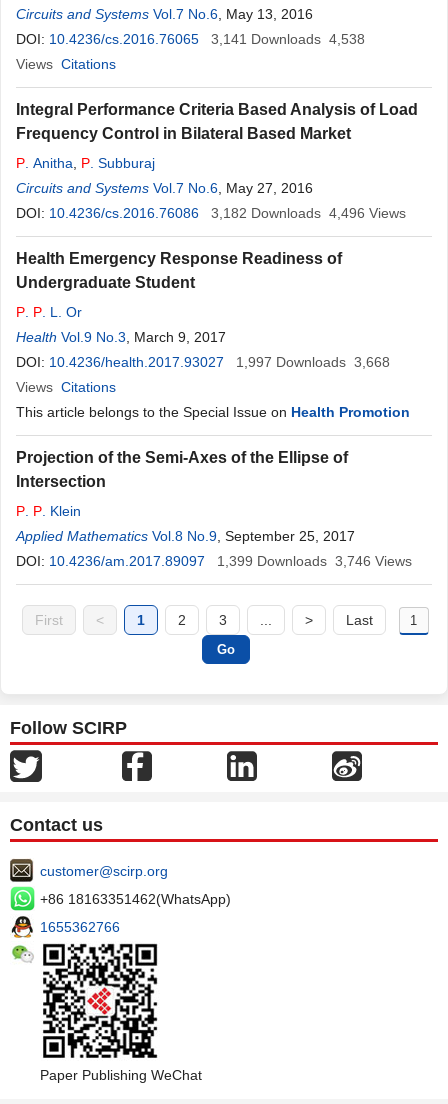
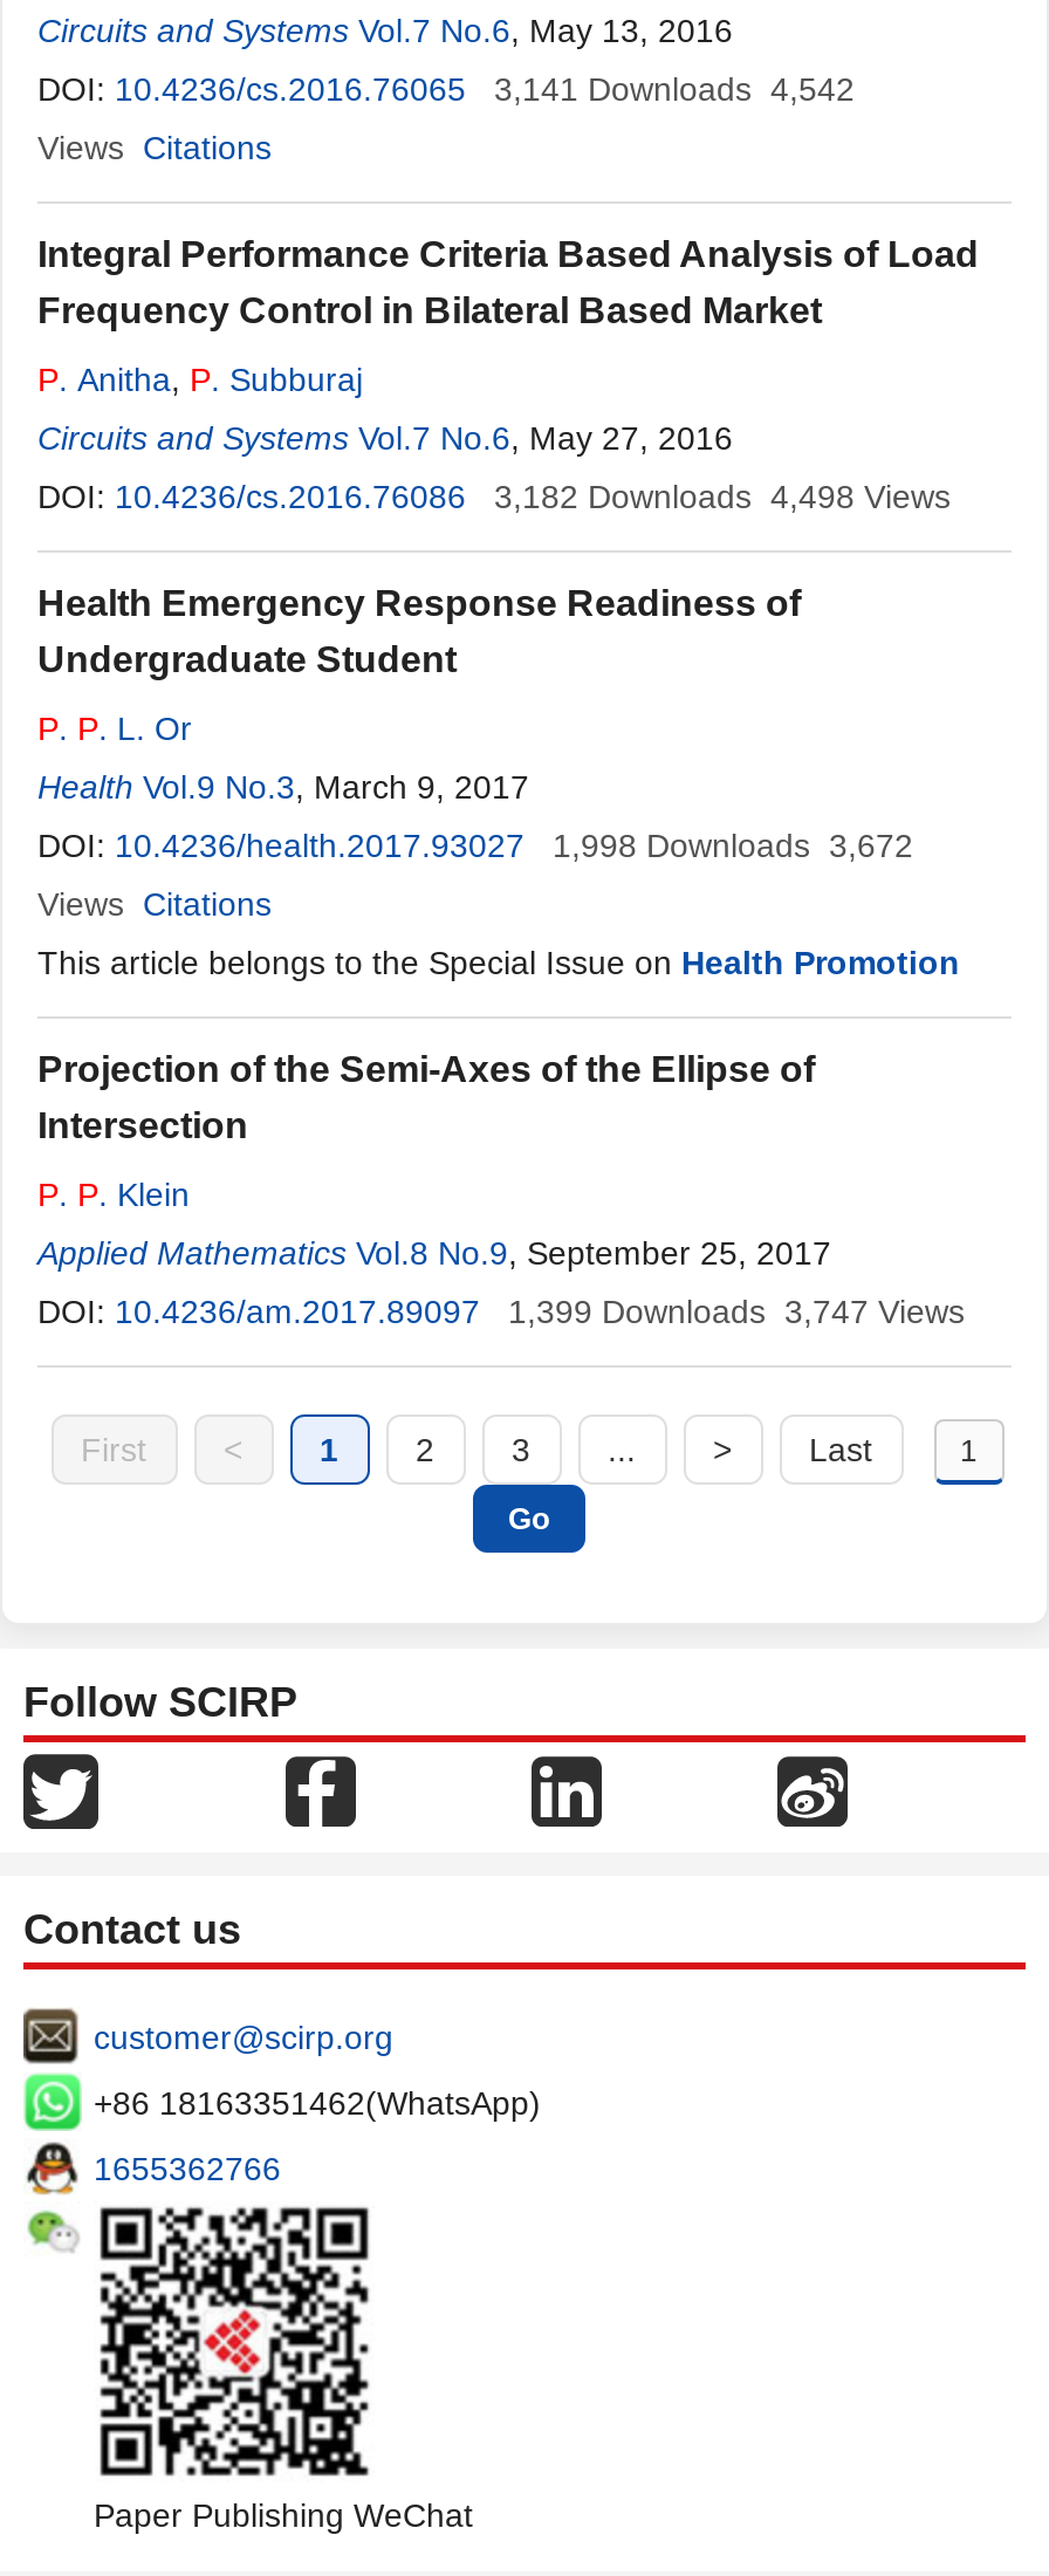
[16,31,365,47] DOI: 10.4236/cs.2016.76065 3,141 Downloads 4,538 -> [37,70,855,108] DOI: 10.4236/cs.2016.76065 3,141 Downloads 4,542
[211,205,406,221] 3,182 Downloads 4,496 Views -> [494,478,951,515] 3,182 Downloads 4,498 Views
[16,354,390,370] DOI: 10.4236/health.2017.93027 1,997 Downloads 3,668 -> [37,827,913,864] DOI: 10.4236/health.2017.93027 1,998 Downloads 3,672
[217,553,412,569] 1,399 Downloads 3,746 Views -> [508,1293,965,1330] 1,399 Downloads 3,747 Views

